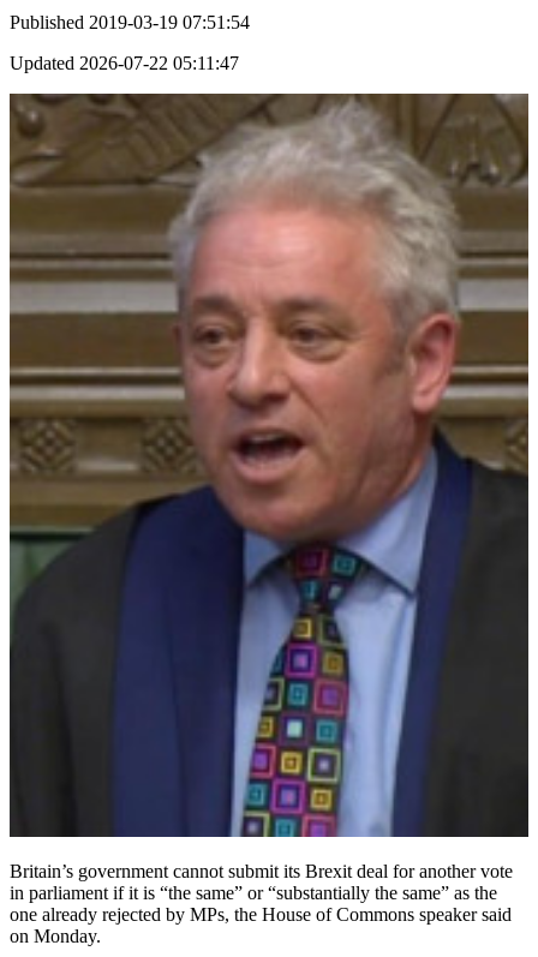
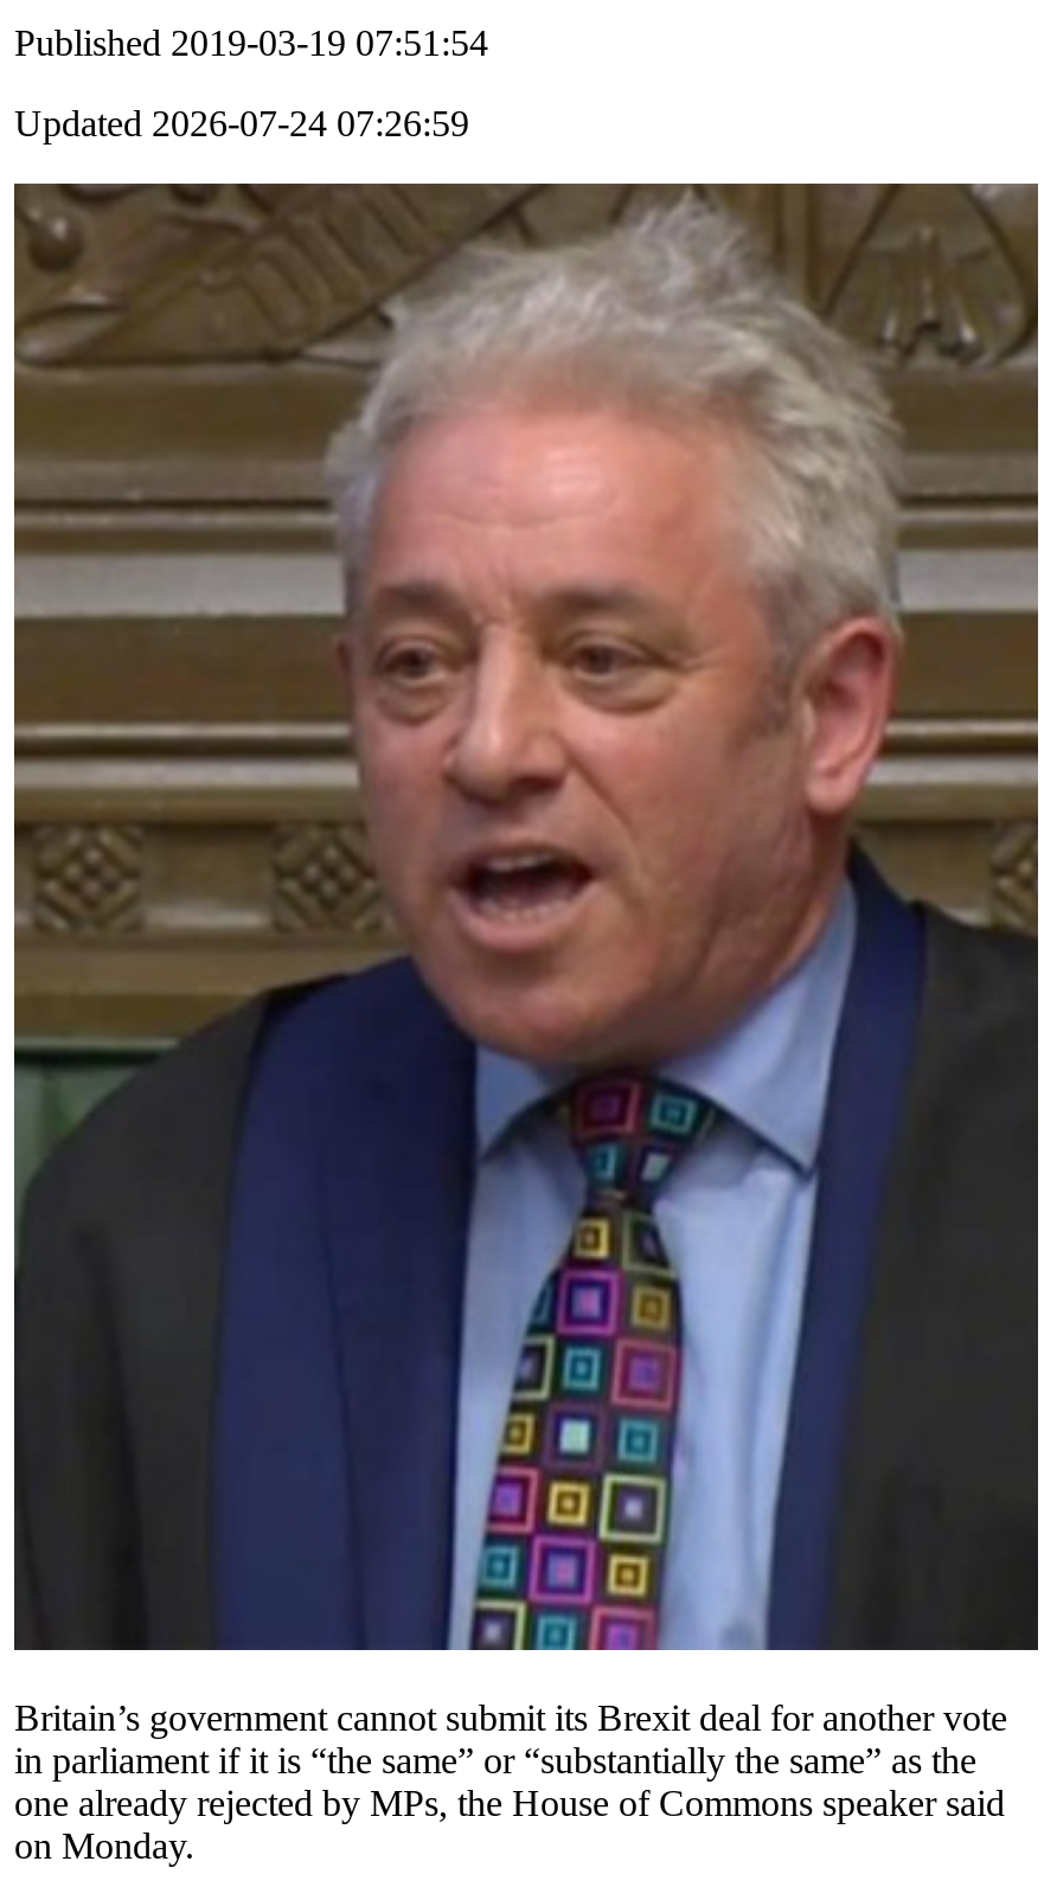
[10,52,239,73] Updated 2026-07-22 05:11:47 -> [14,102,469,142] Updated 2026-07-24 07:26:59

